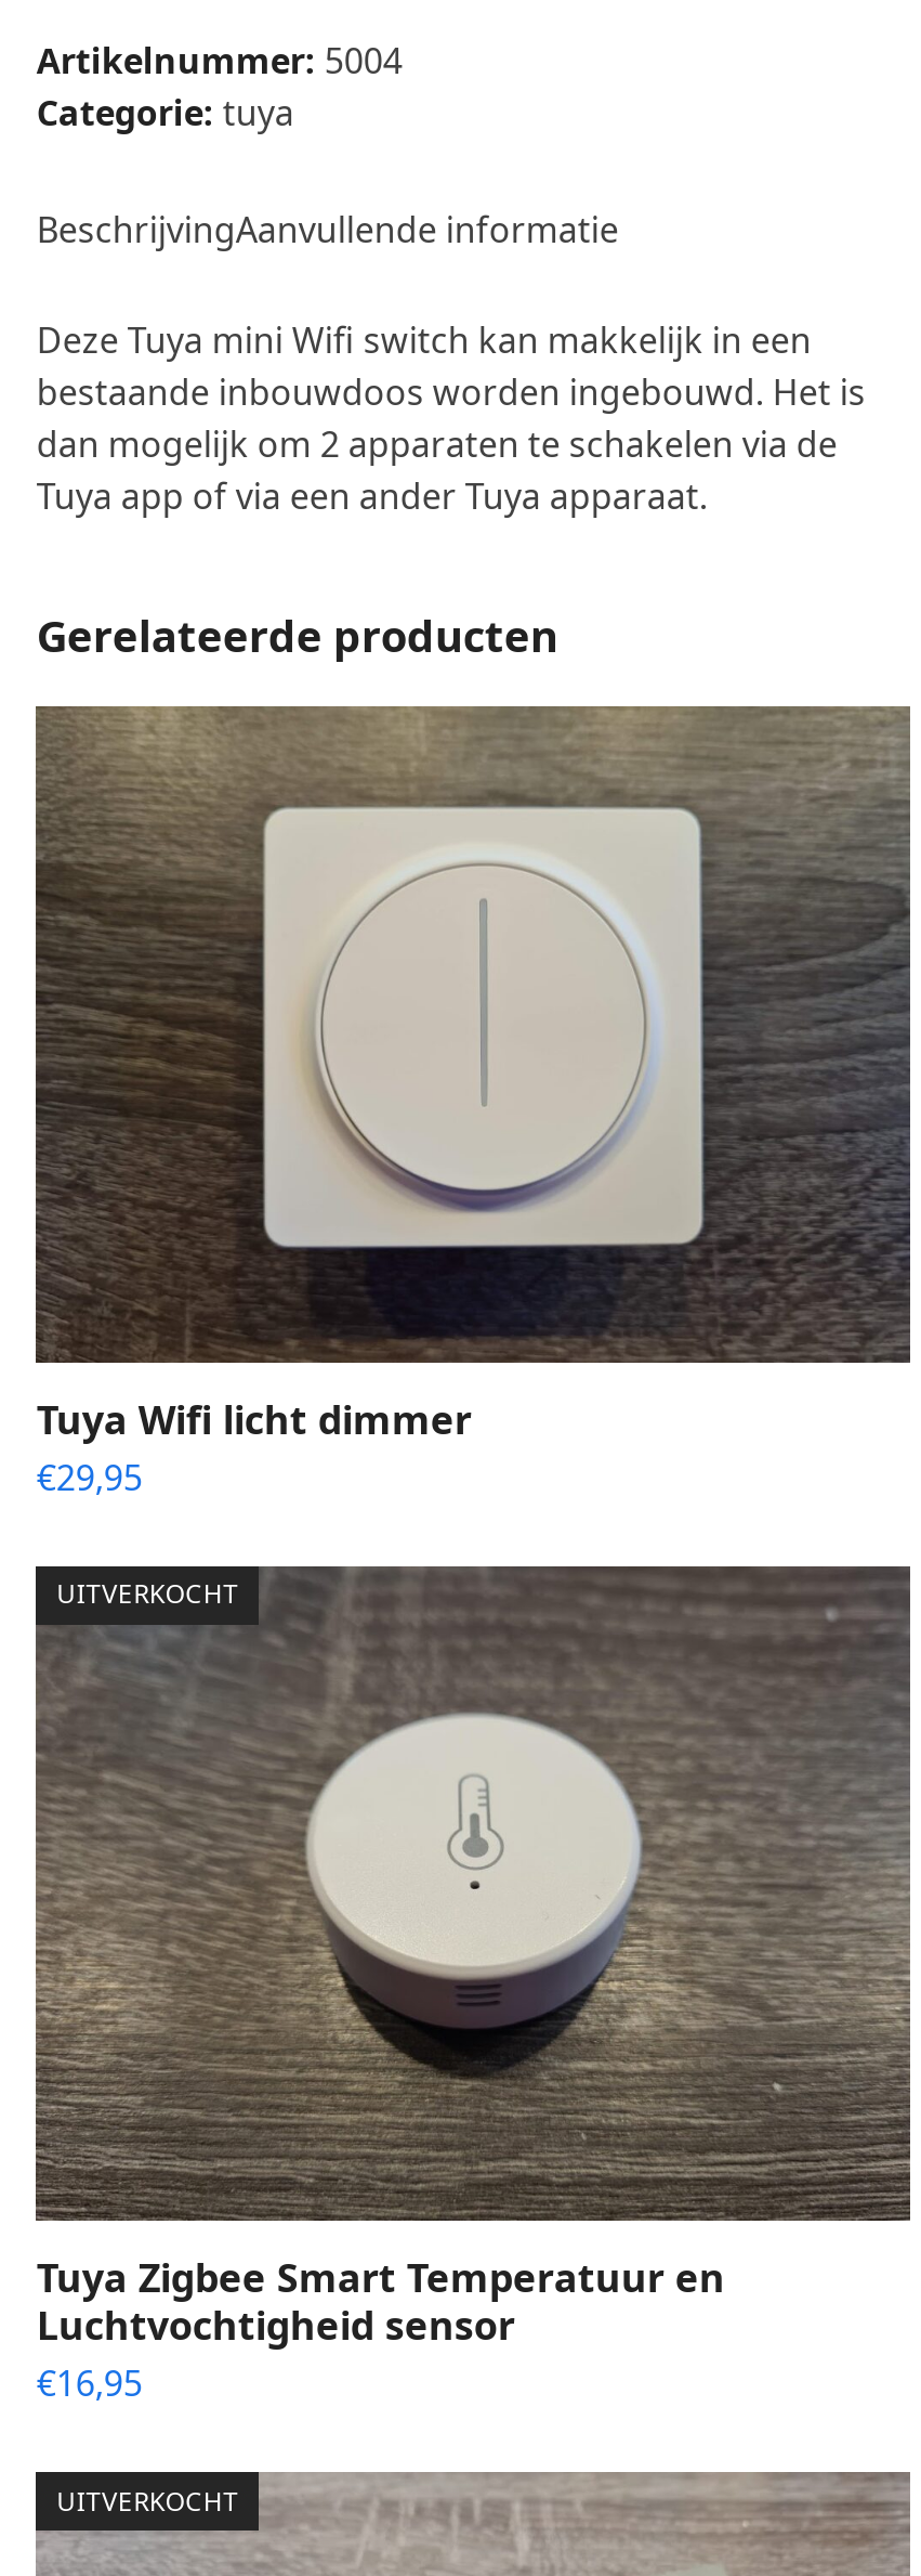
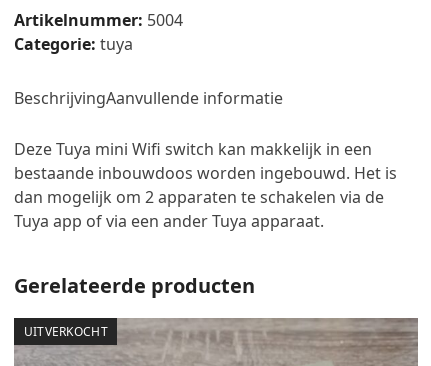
[36,704,910,1612] [image] | Tuya Wifi licht dimmer | €29,95 | UITVERKOCHT -> none
[36,1564,910,2407] [image] | Tuya Zigbee Smart Temperatuur en | Luchtvochtigheid sensor | €16,95 -> none

